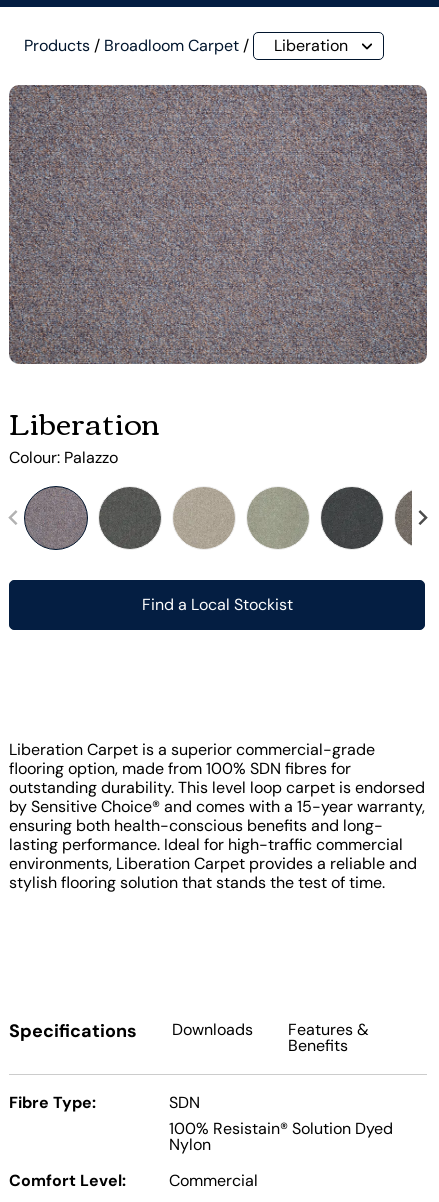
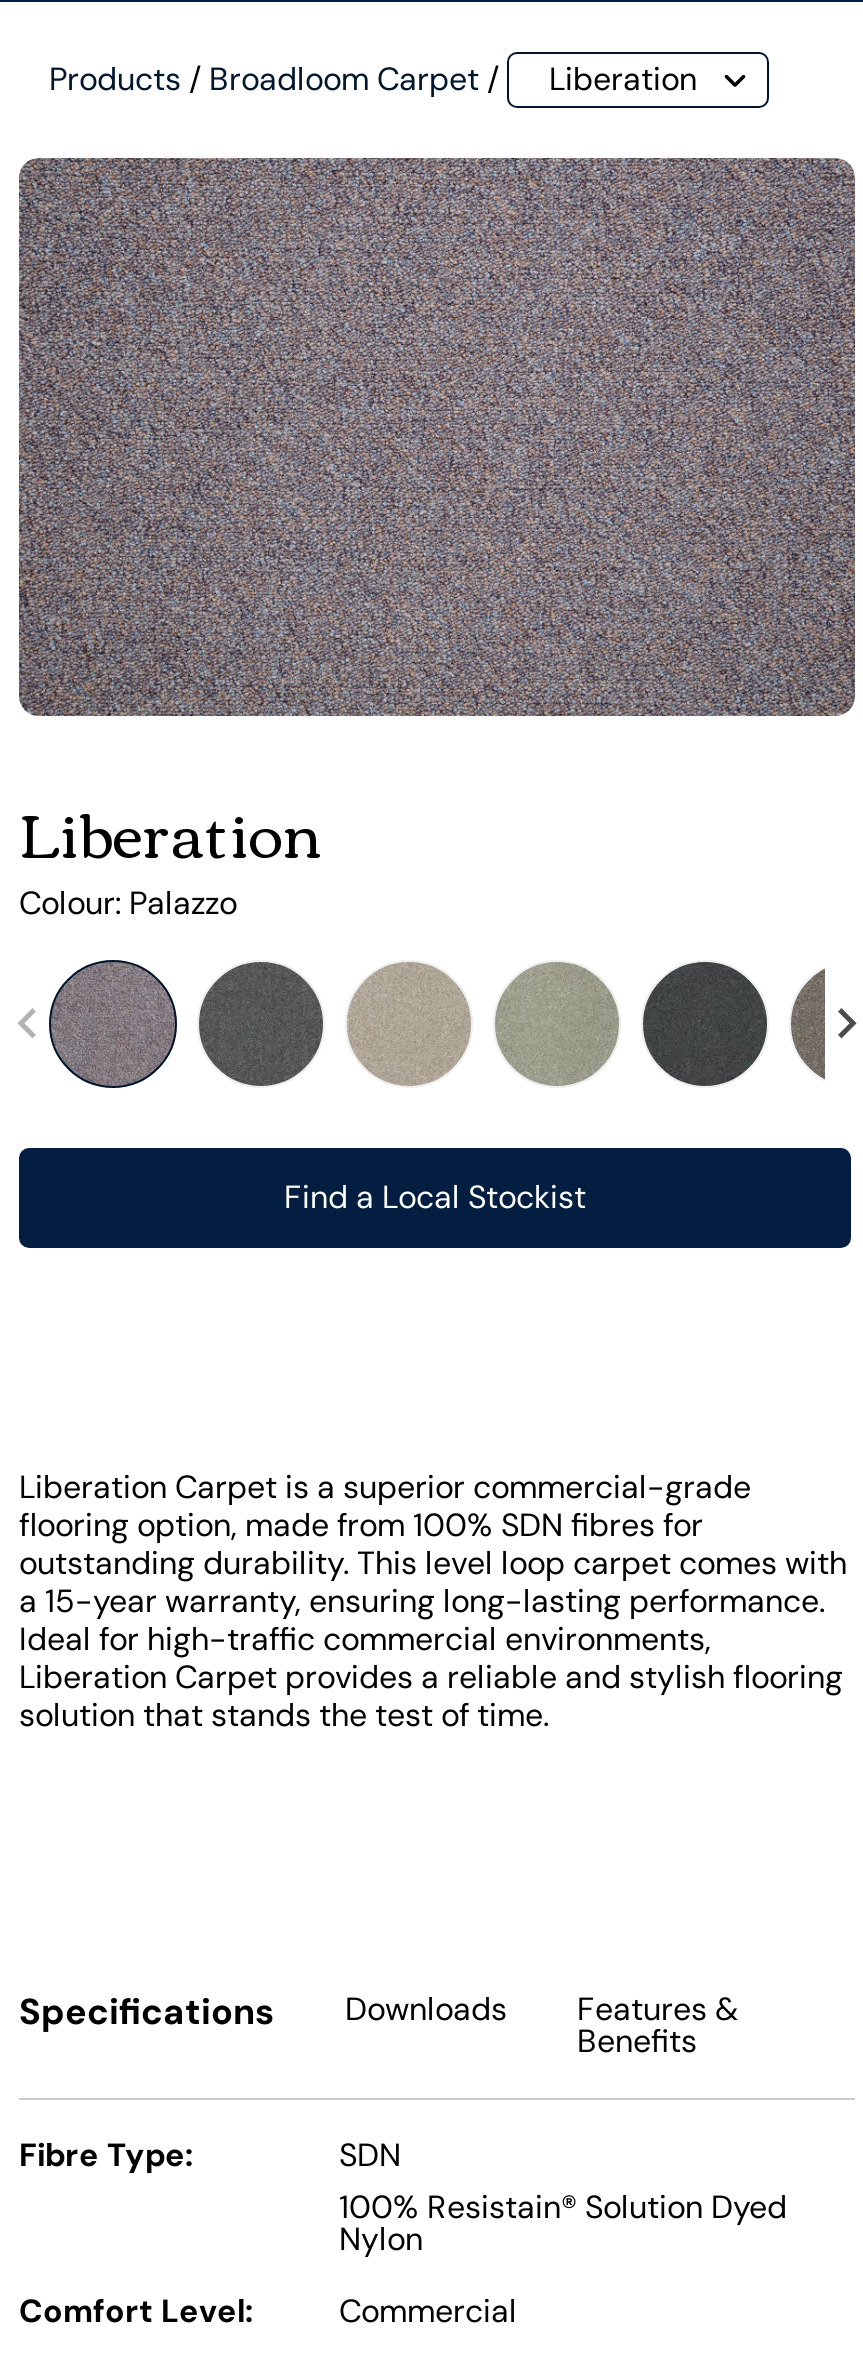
[9,777,425,893] outstanding durability. This level loop carpet is endorsed | by Sensitive Choice® and comes with a 15-year warranty, | ensuring both health-conscious benefits and long- | lasting performance. Ideal for high-traffic commercial | environments, Liberation Carpet provides a reliable and | stylish flooring solution that stands the test of time. -> [19,1542,847,1736] outstanding durability. This level loop carpet comes with | a 15-year warranty, ensuring long-lasting performance. | Ideal for high-traffic commercial environments, | Liberation Carpet provides a reliable and stylish flooring | solution that stands the test of time.

